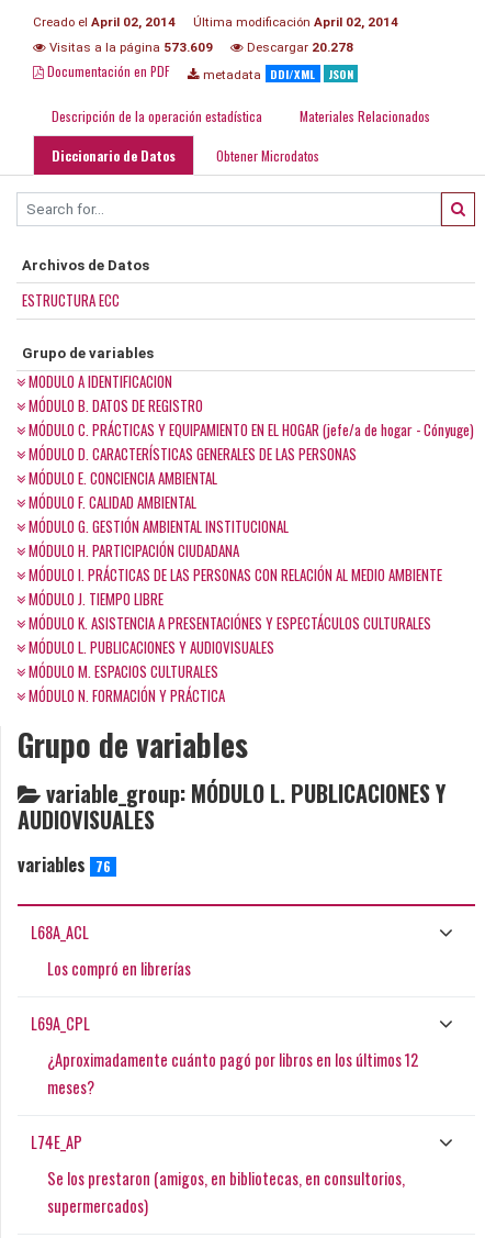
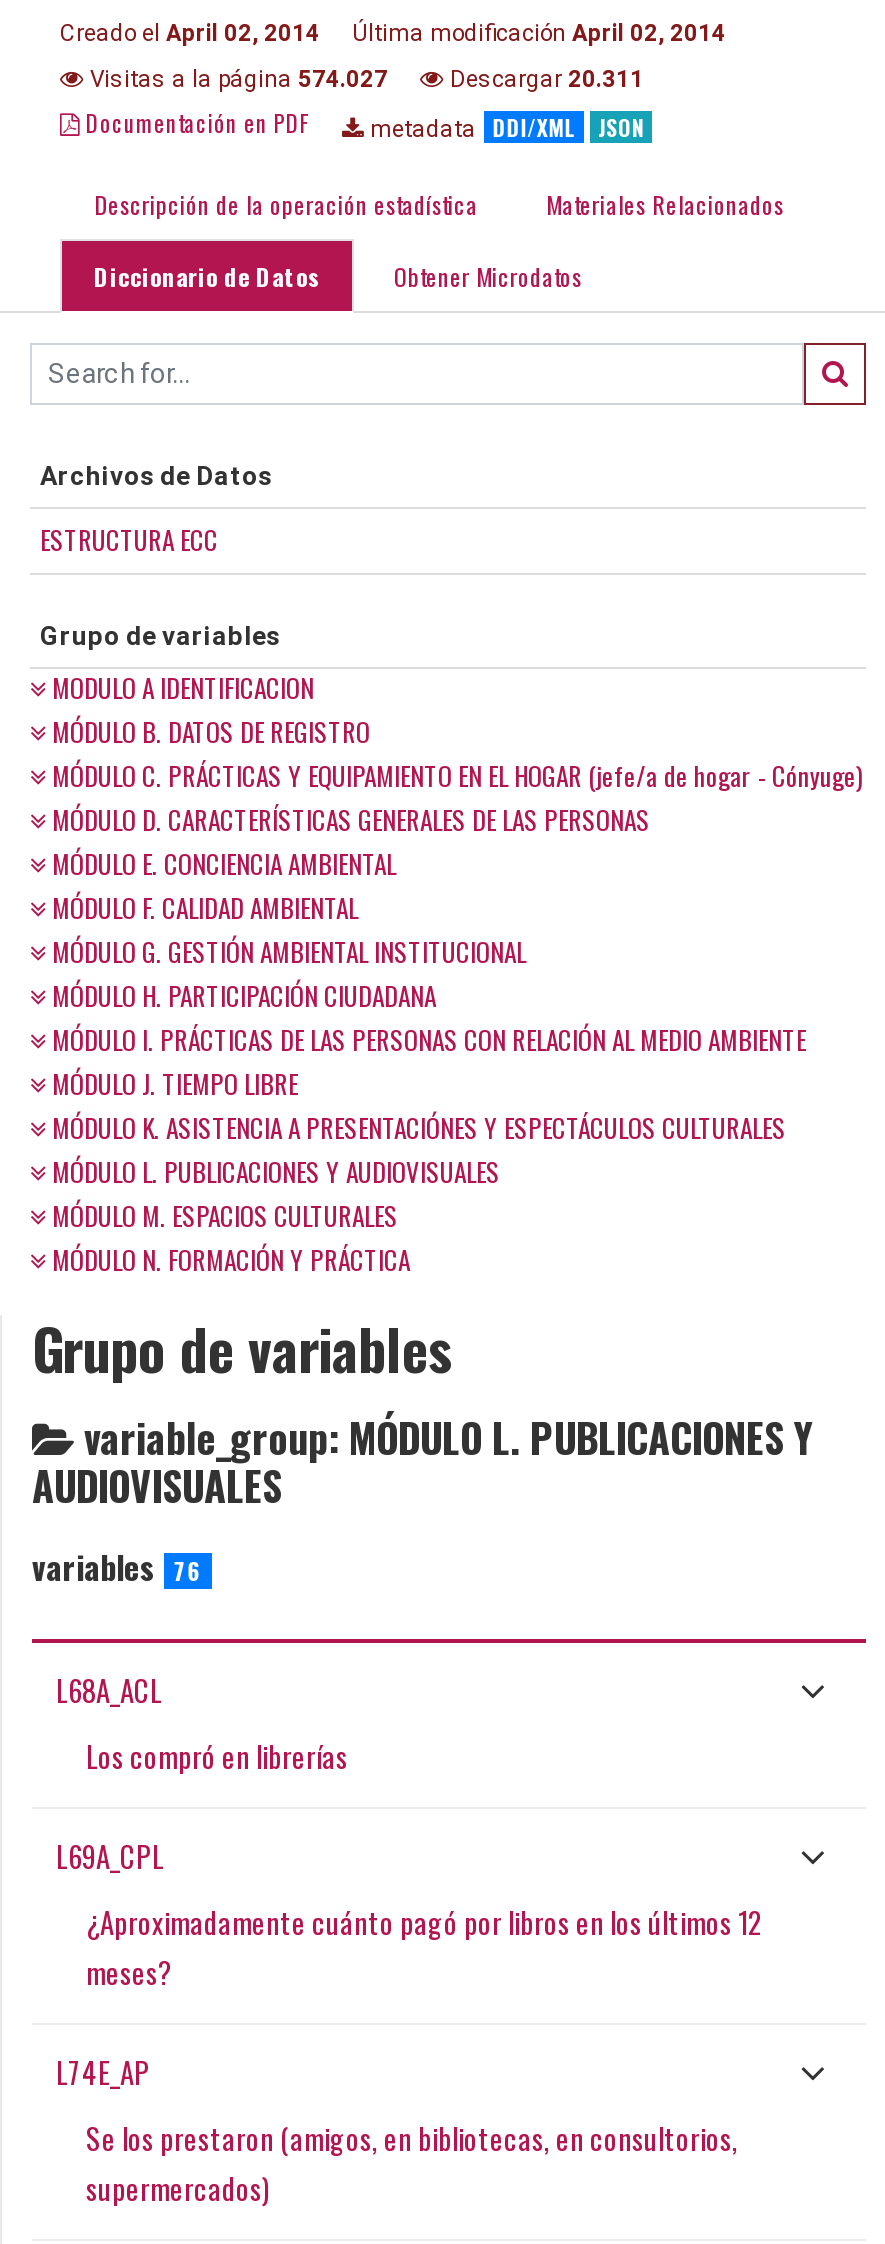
[46,39,213,55] Visitas a la página 573.609 -> [84,65,388,93] Visitas a la página 574.027
[244,39,353,55] Descargar 20.278 -> [444,65,644,93] Descargar 20.311

